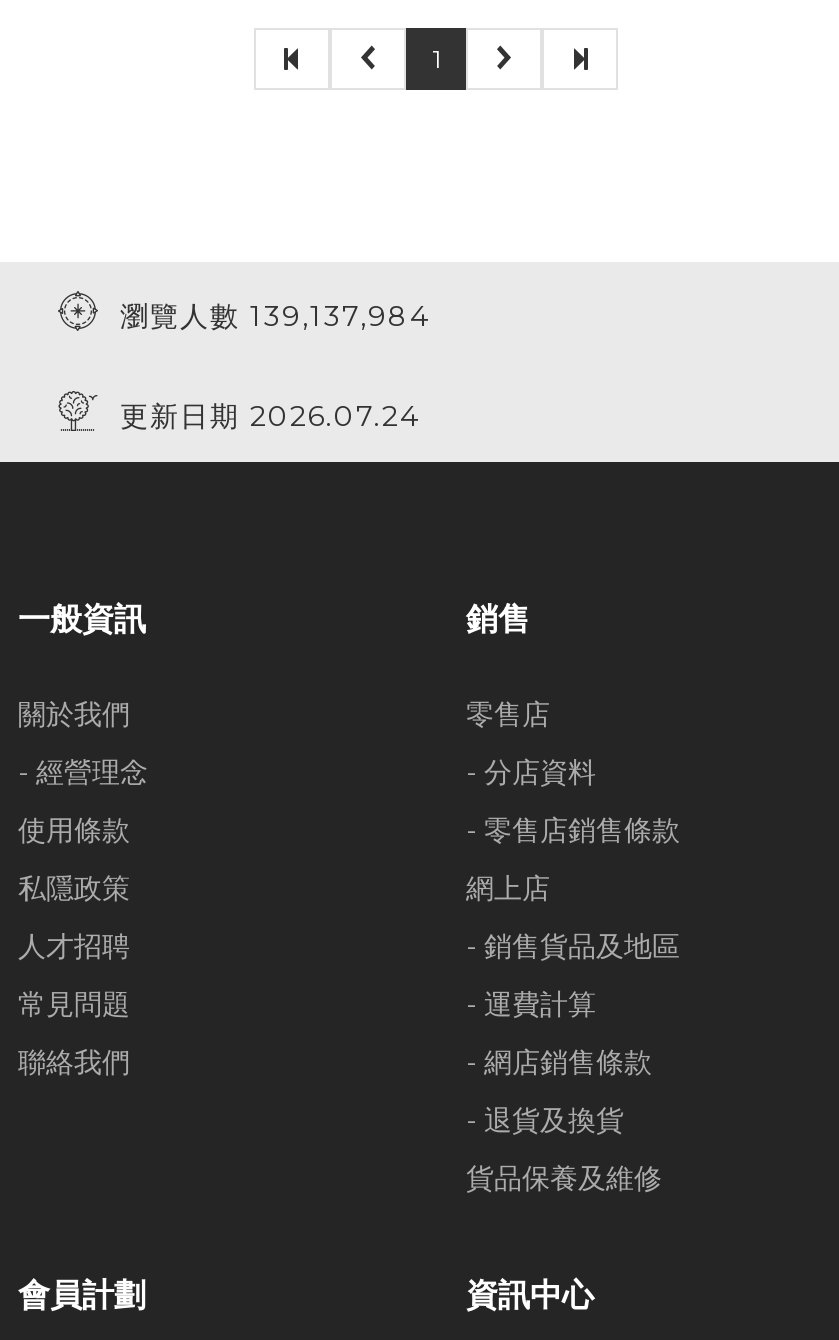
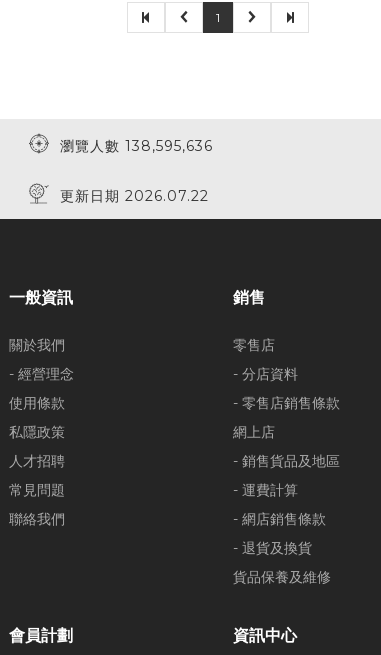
[100,298,430,334] 瀏覽人數 139,137,984 -> [50,137,213,155] 瀏覽人數 138,595,636
[100,398,420,434] 更新日期 2026.07.24 -> [50,187,209,205] 更新日期 2026.07.22

